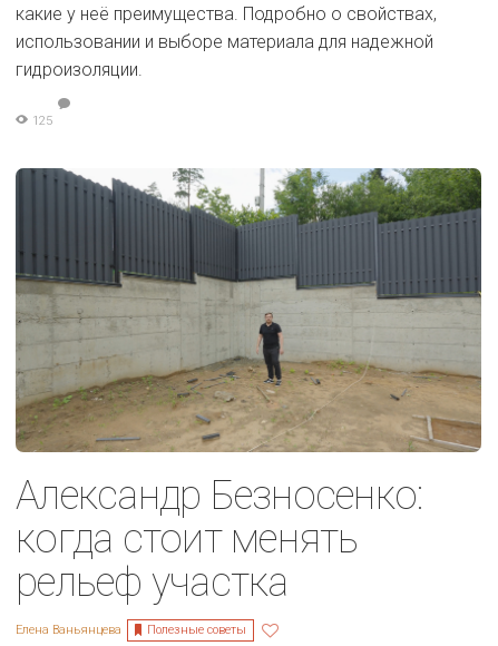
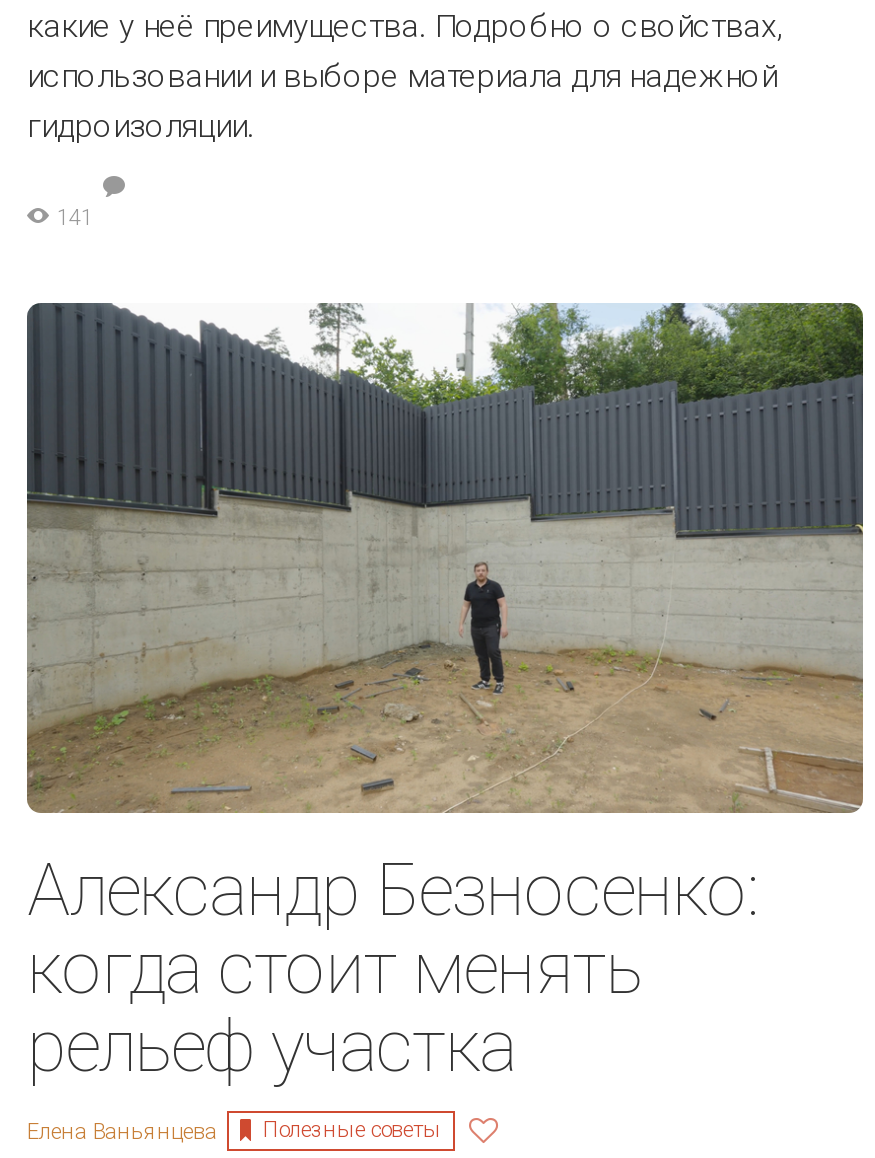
[32,114,52,128] 125 -> [57,205,93,231] 141

